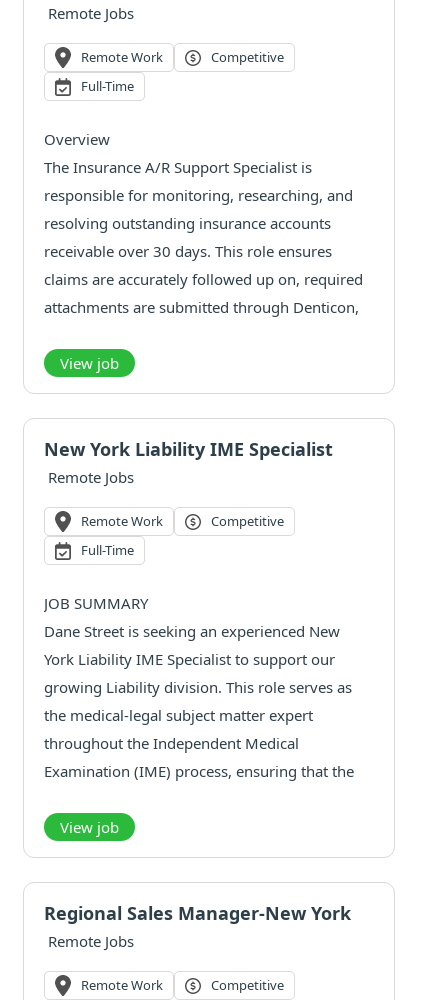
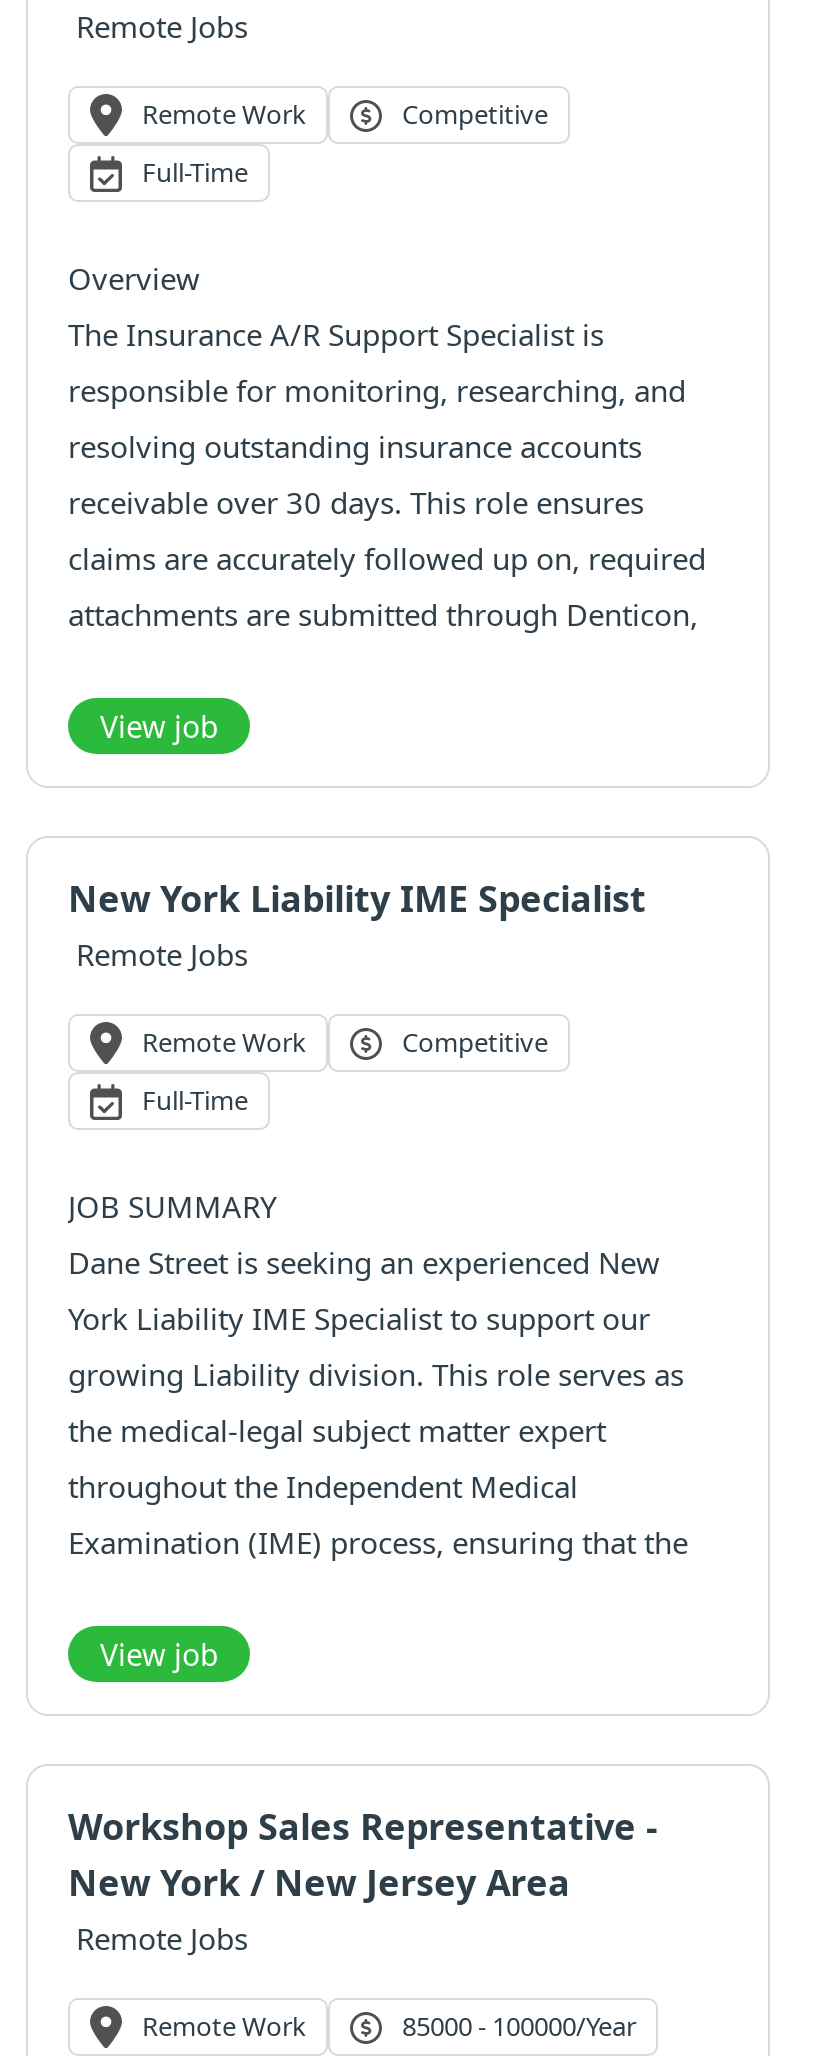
[44,901,351,925] Regional Sales Manager-New York -> [68,1803,658,1907] Workshop Sales Representative - | New York / New Jersey Area
[211,976,284,994] Competitive -> [402,2009,636,2045] 85000 - 100000/year

